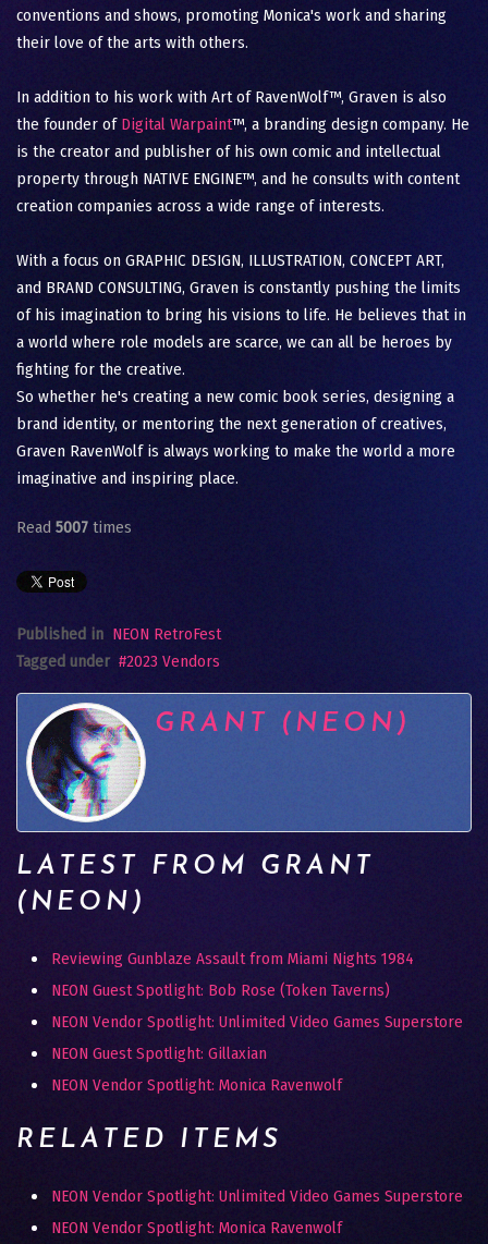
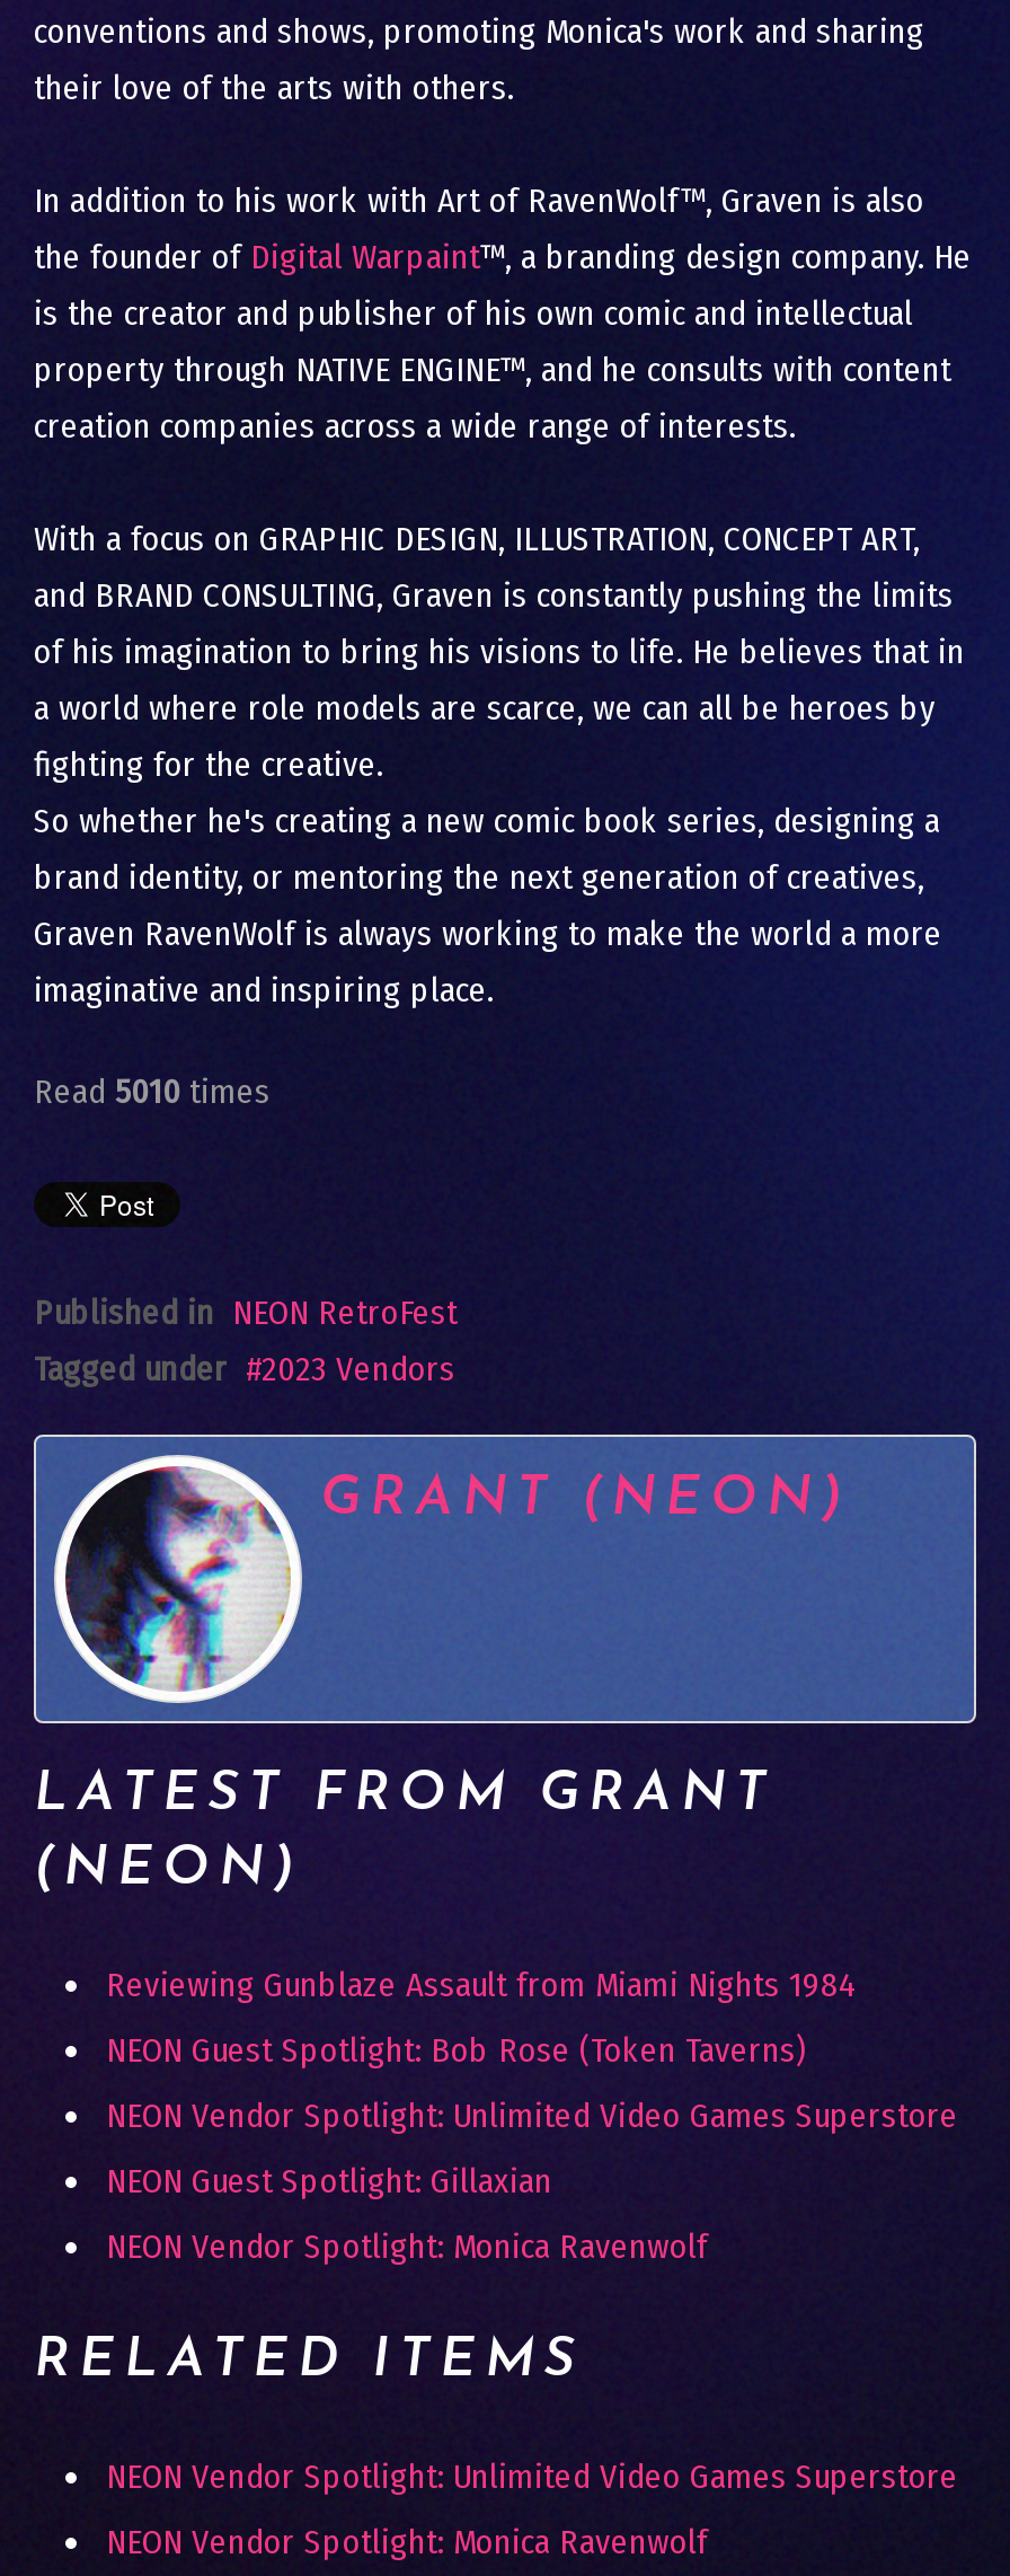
[16,517,132,537] Read 5007 times -> [34,1071,271,1112] Read 5010 times

